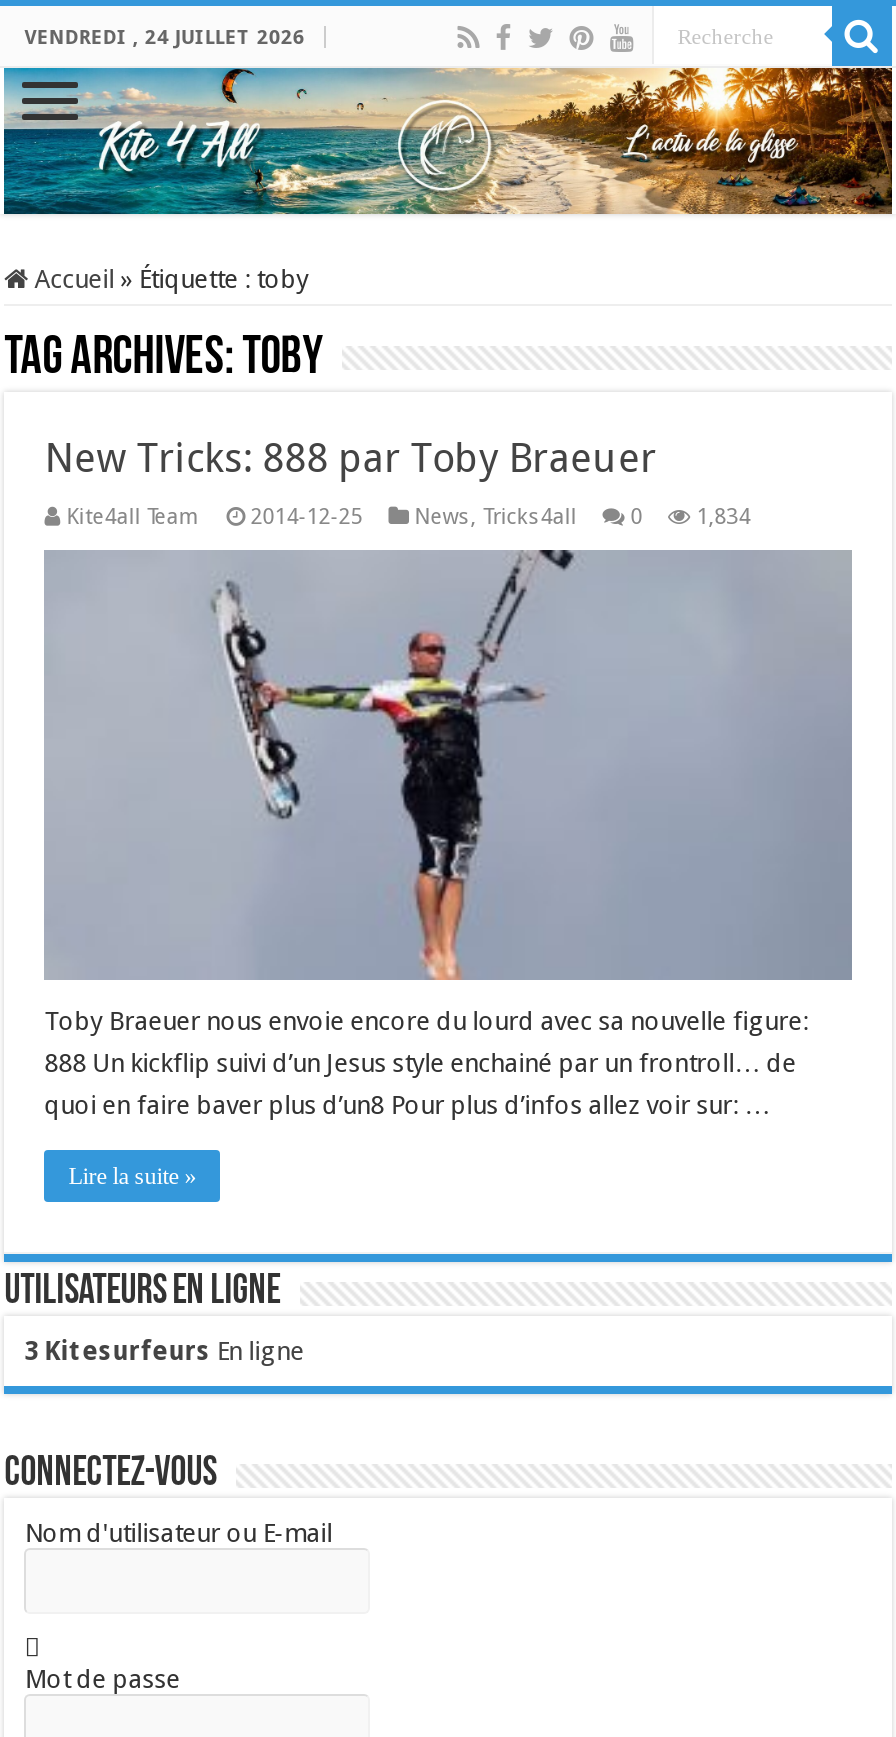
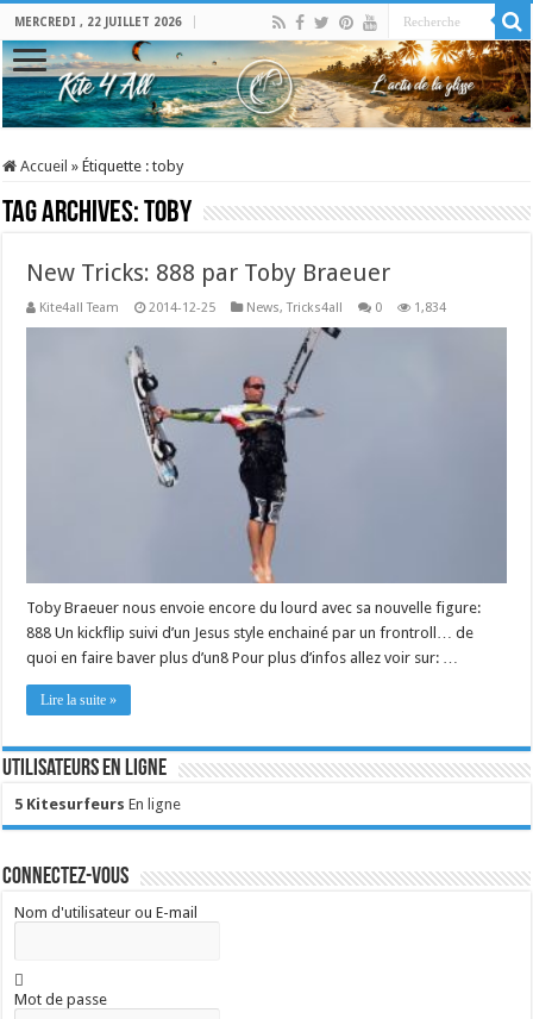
[24,26,304,48] VENDREDI , 24 JUILLET 2026 -> [15,15,182,29] MERCREDI , 22 JUILLET 2026
[24,1335,304,1365] 3 Kitesurfeurs En ligne -> [15,795,181,813] 5 Kitesurfeurs En ligne

